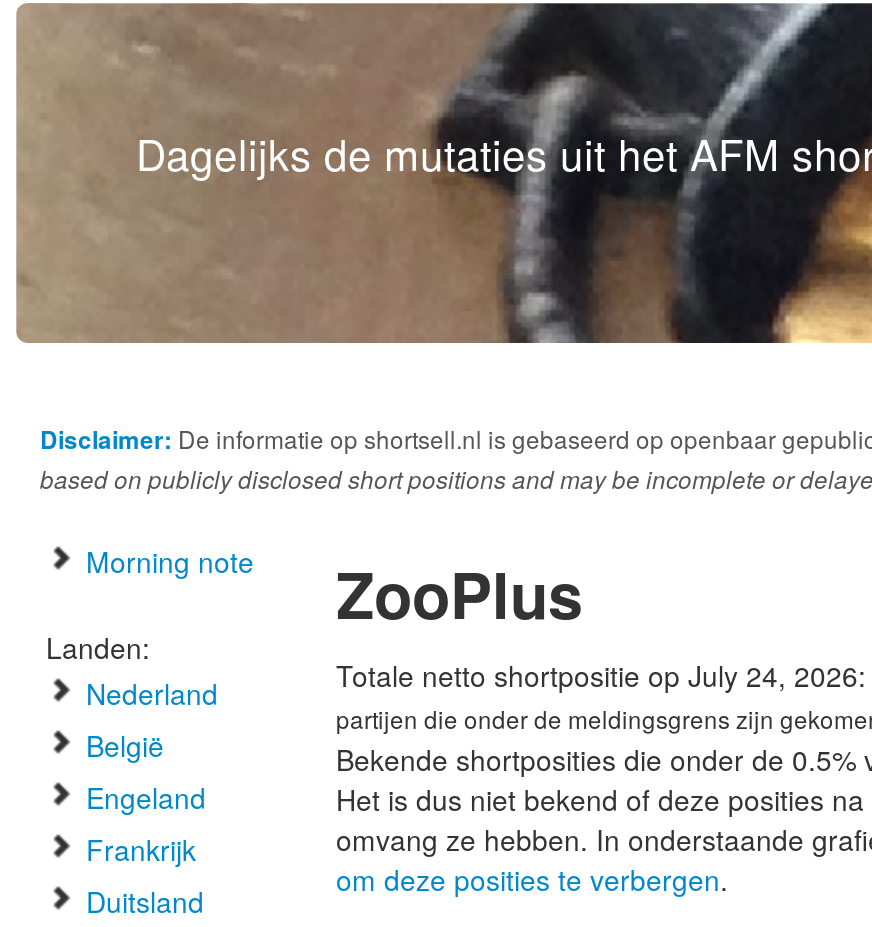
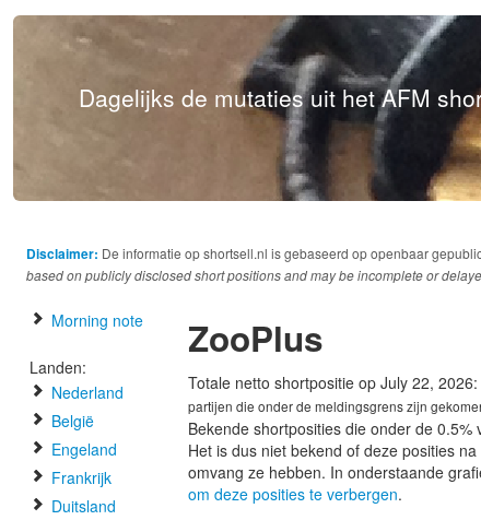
[336,655,872,695] Totale netto shortpositie op July 24, 2026: -> [188,371,481,393] Totale netto shortpositie op July 22, 2026:

